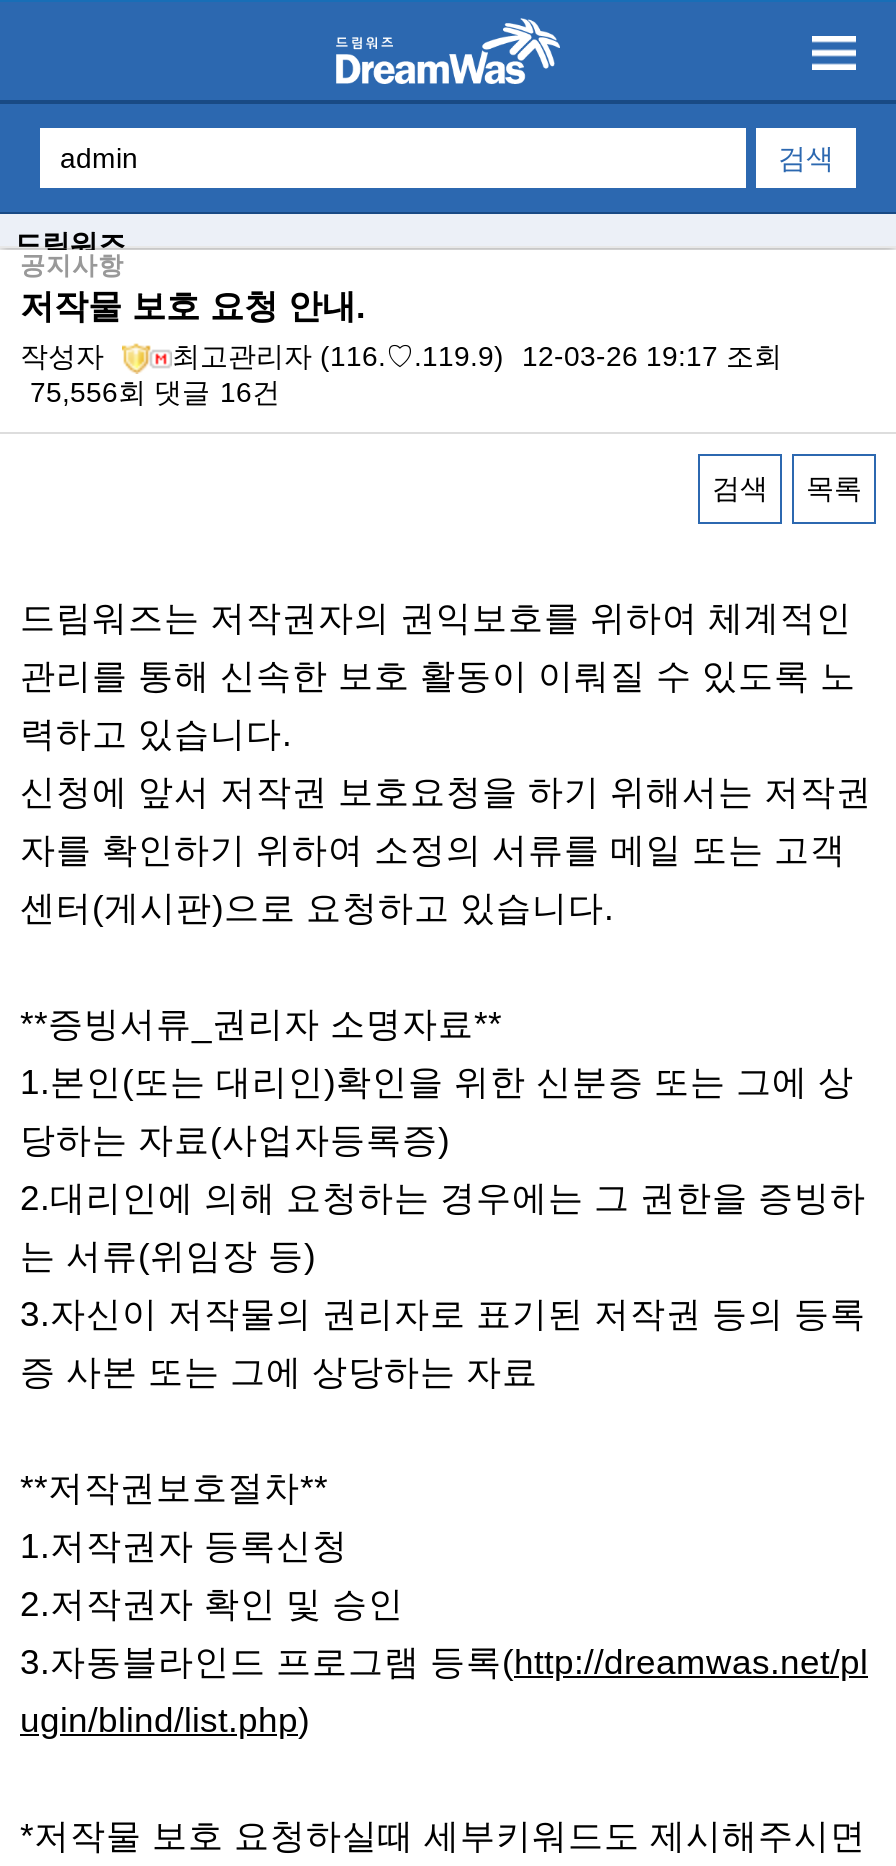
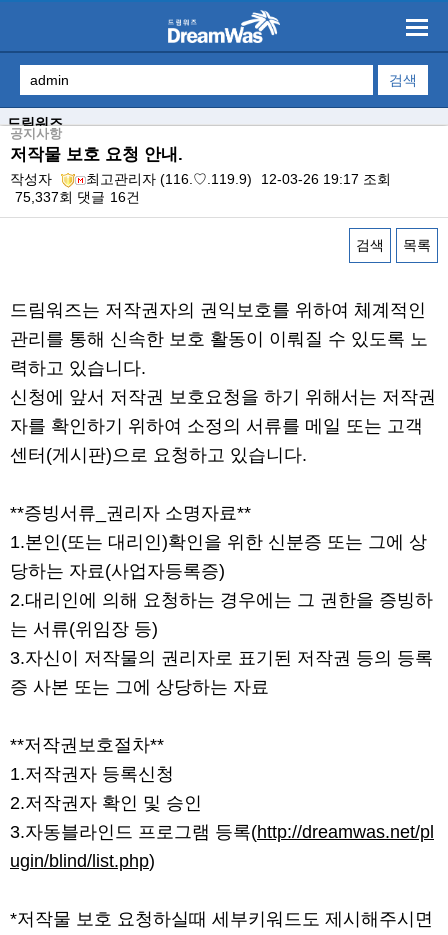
[30,376,280,408] 75,556회 댓글 16건 -> [15,189,140,205] 75,337회 댓글 16건

